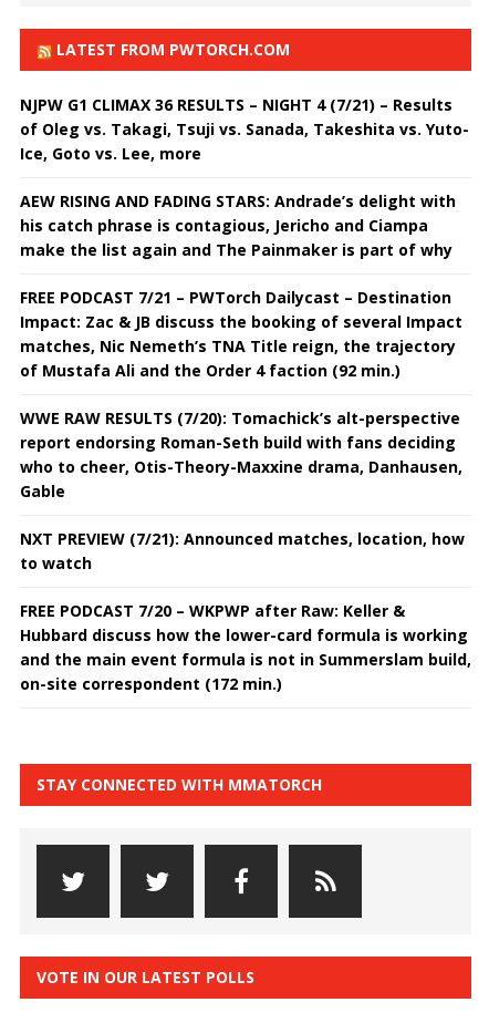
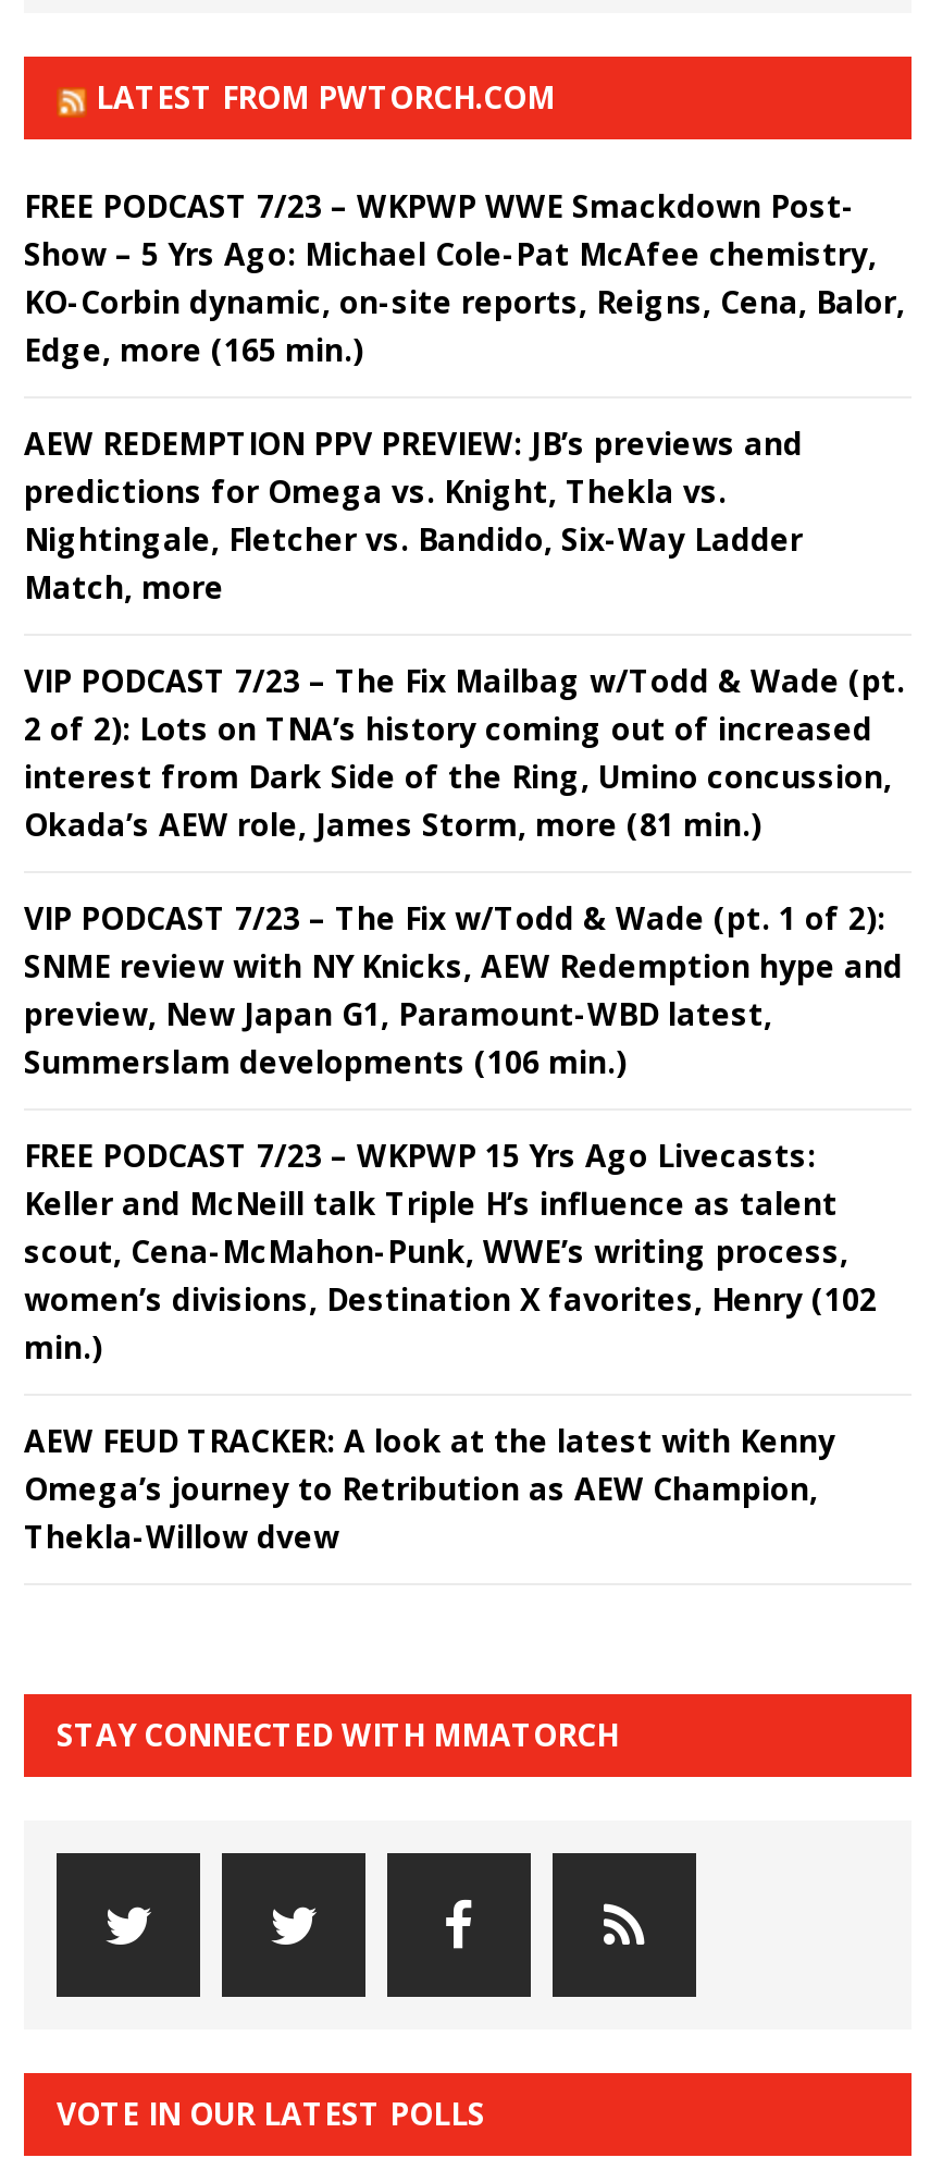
[20,94,469,164] NJPW G1 CLIMAX 36 RESULTS – NIGHT 4 (7/21) – Results | of Oleg vs. Takagi, Tsuji vs. Sanada, Takeshita vs. Yuto- | Ice, Goto vs. Lee, more -> [24,185,905,370] FREE PODCAST 7/23 – WKPWP WWE Smackdown Post- | Show – 5 Yrs Ago: Michael Cole-Pat McAfee chemistry, | KO-Corbin dynamic, on-site reports, Reigns, Cena, Balor, | Edge, more (165 min.)
[20,190,456,260] AEW RISING AND FADING STARS: Andrade’s delight with | his catch phrase is contagious, Jericho and Ciampa | make the list again and The Painmaker is part of why -> [24,422,803,607] AEW REDEMPTION PPV PREVIEW: JB’s previews and | predictions for Omega vs. Knight, Thekla vs. | Nightingale, Fletcher vs. Bandido, Six-Way Ladder | Match, more
[20,287,462,381] FREE PODCAST 7/21 – PWTorch Dailycast – Destination | Impact: Zac & JB discuss the booking of several Impact | matches, Nic Nemeth’s TNA Title reign, the trajectory | of Mustafa Ali and the Order 4 faction (92 min.) -> [24,659,905,844] VIP PODCAST 7/23 – The Fix Mailbag w/Todd & Wade (pt. | 2 of 2): Lots on TNA’s history coming out of increased | interest from Dark Side of the Ring, Umino concussion, | Okada’s AEW role, James Storm, more (81 min.)
[20,407,462,501] WWE RAW RESULTS (7/20): Tomachick’s alt-perspective | report endorsing Roman-Seth build with fans deciding | who to cheer, Otis-Theory-Maxxine drama, Danhausen, | Gable -> [24,897,903,1082] VIP PODCAST 7/23 – The Fix w/Todd & Wade (pt. 1 of 2): | SNME review with NY Knicks, AEW Redemption hype and | preview, New Japan G1, Paramount-WBD latest, | Summerslam developments (106 min.)
[20,528,465,573] NXT PREVIEW (7/21): Announced matches, location, how | to watch -> [24,1134,877,1367] FREE PODCAST 7/23 – WKPWP 15 Yrs Ago Livecasts: | Keller and McNeill talk Triple H’s influence as talent | scout, Cena-McMahon-Punk, WWE’s writing process, | women’s divisions, Destination X favorites, Henry (102 | min.)
[20,600,471,694] FREE PODCAST 7/20 – WKPWP after Raw: Keller & | Hubbard discuss how the lower-card formula is working | and the main event formula is not in Summerslam build, | on-site correspondent (172 min.) -> [24,1419,835,1557] AEW FEUD TRACKER: A look at the latest with Kenny | Omega’s journey to Retribution as AEW Champion, | Thekla-Willow dvew

